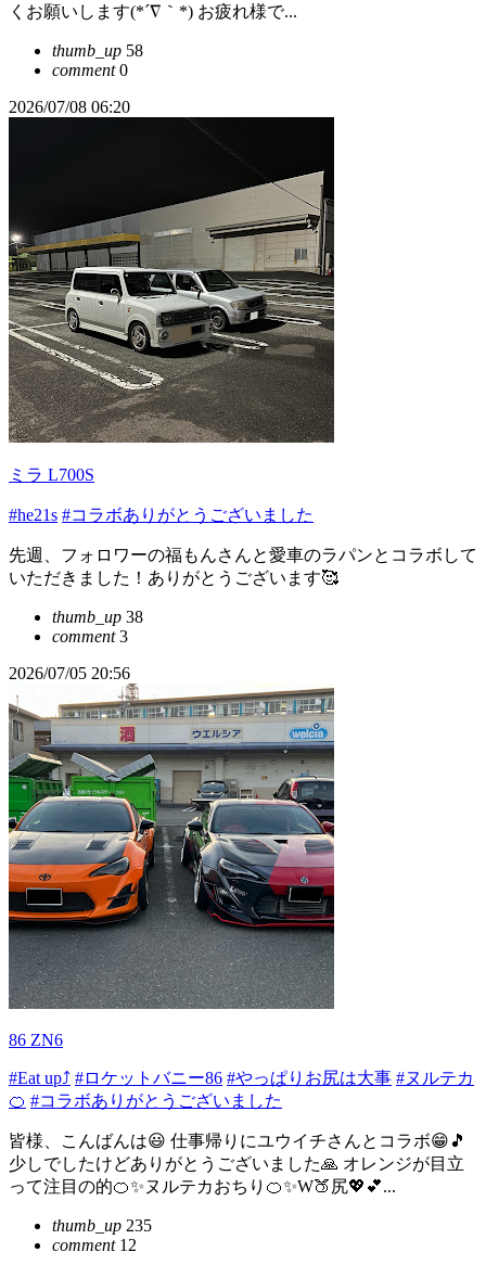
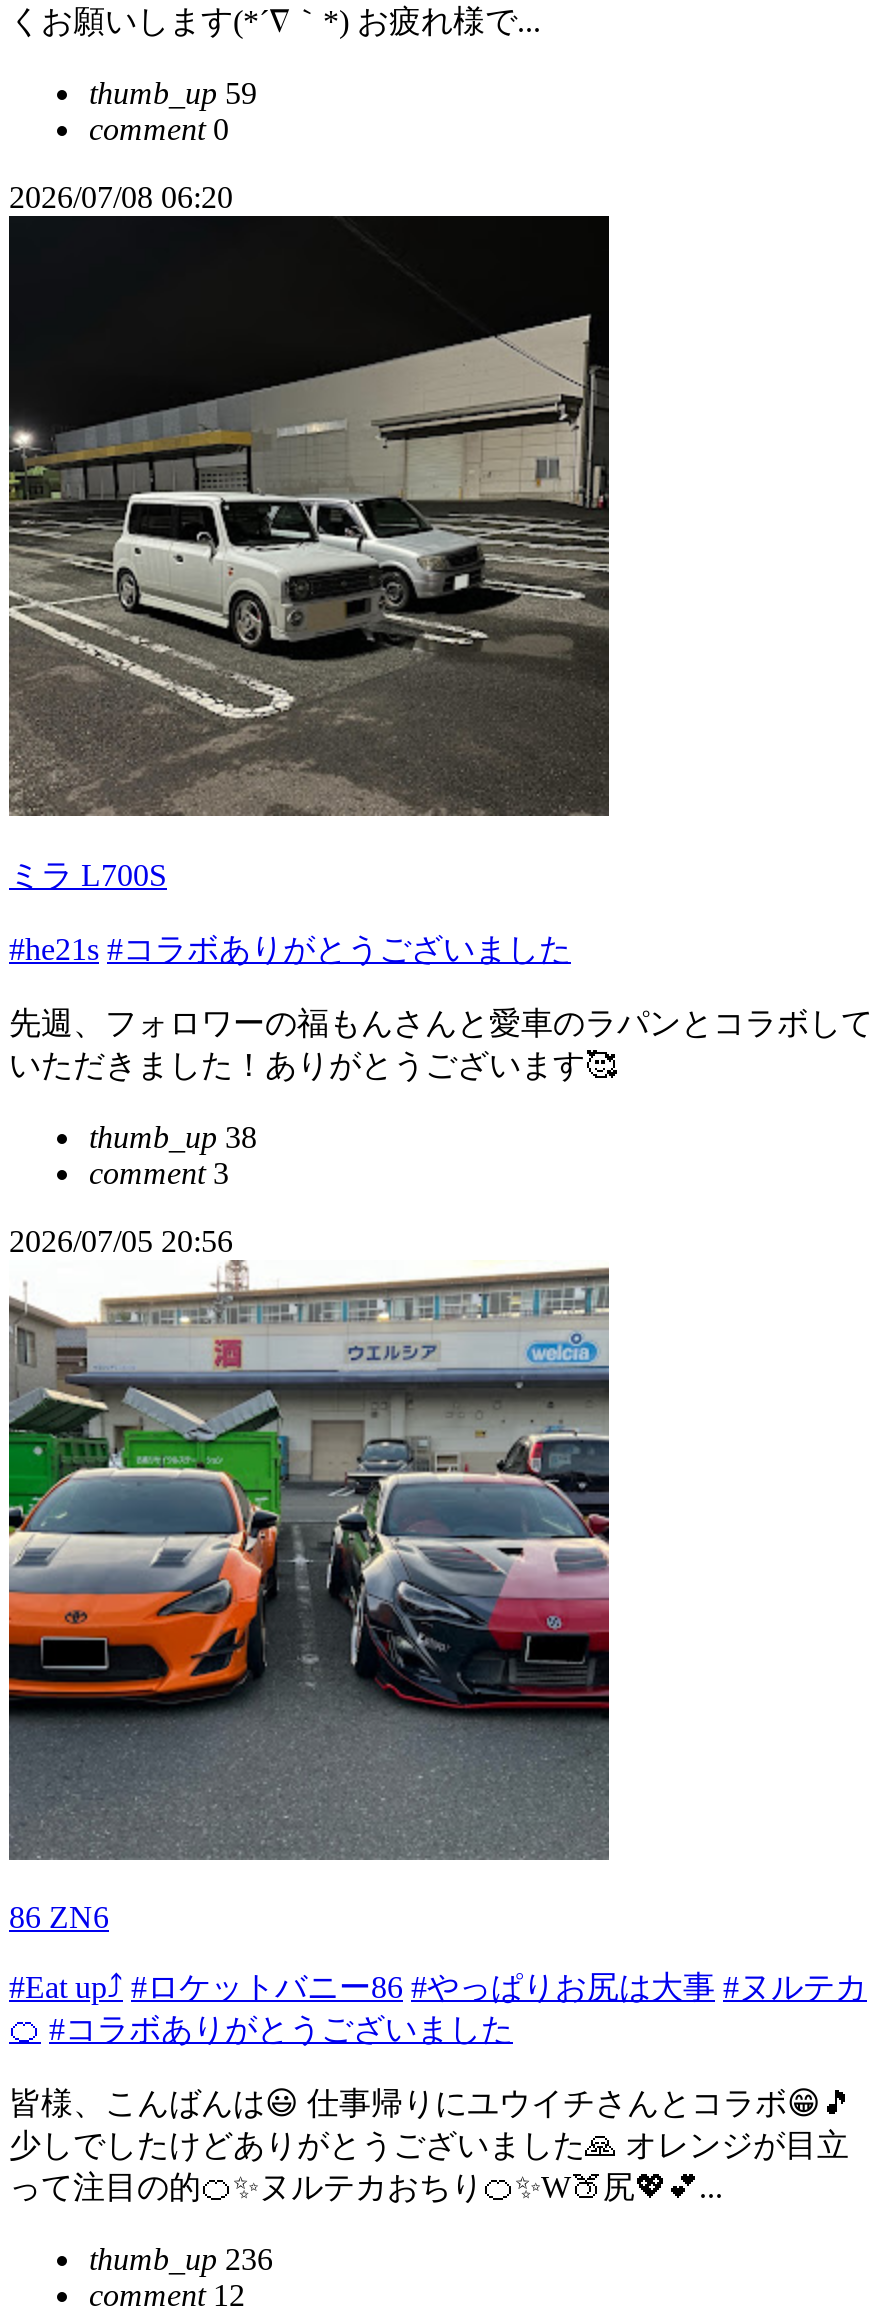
[52,41,143,60] thumb_up 58 -> [89,76,257,110] thumb_up 59
[52,1216,152,1235] thumb_up 235 -> [89,2242,273,2276] thumb_up 236

